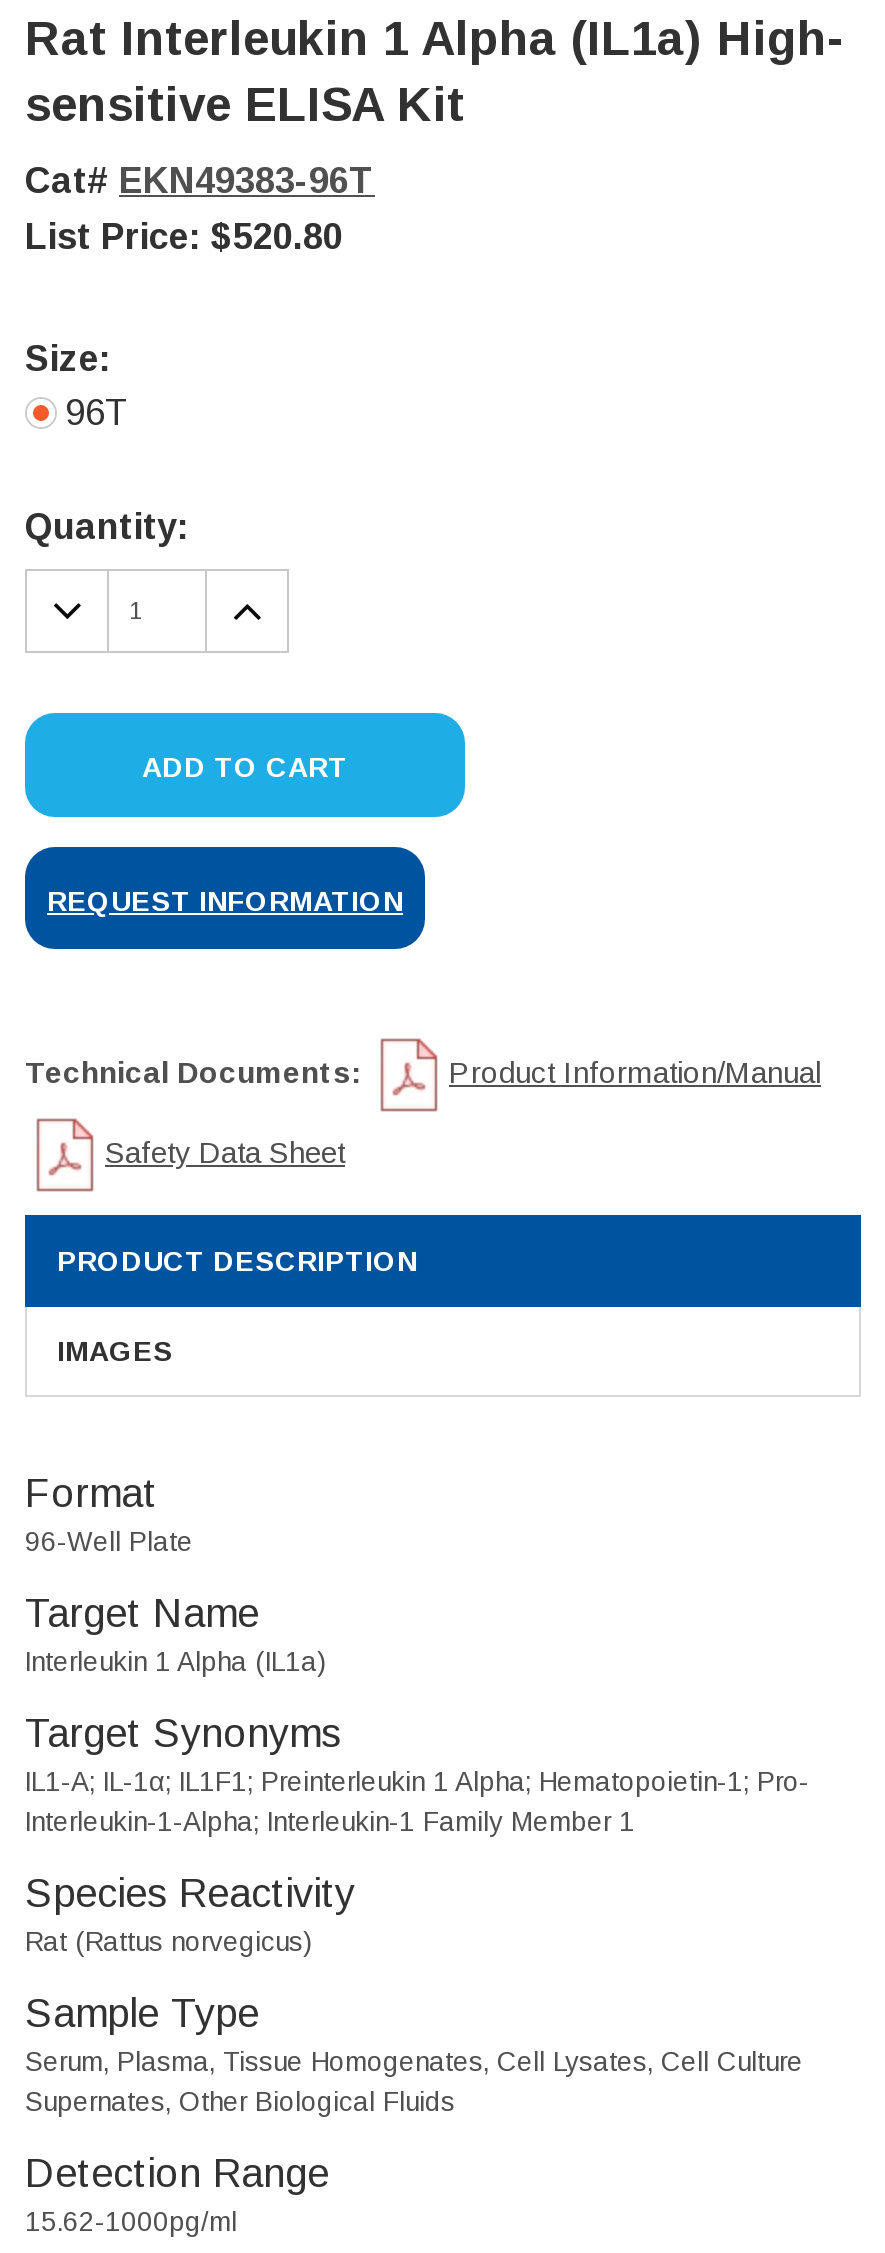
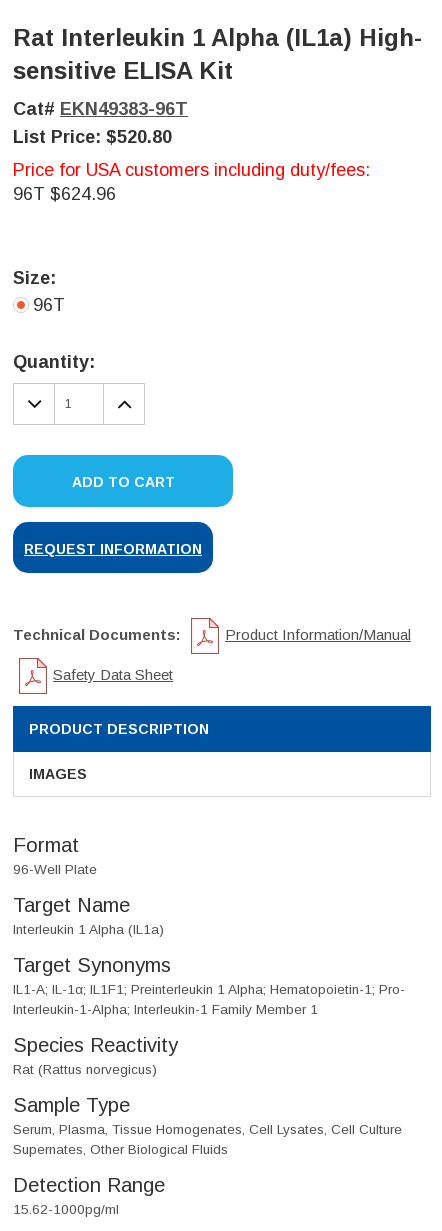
none -> [13,160,370,204] Price for USA customers including duty/fees: | 96T $624.96

